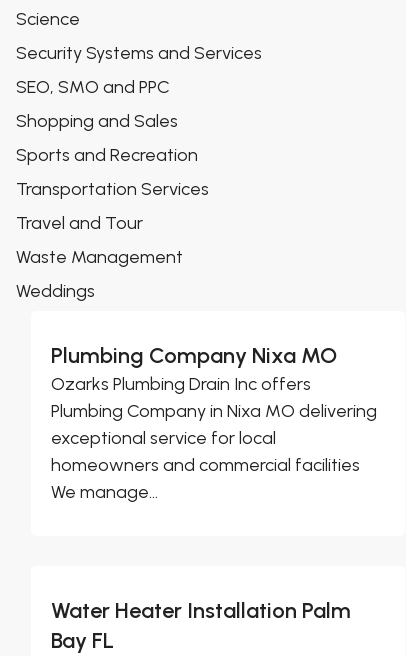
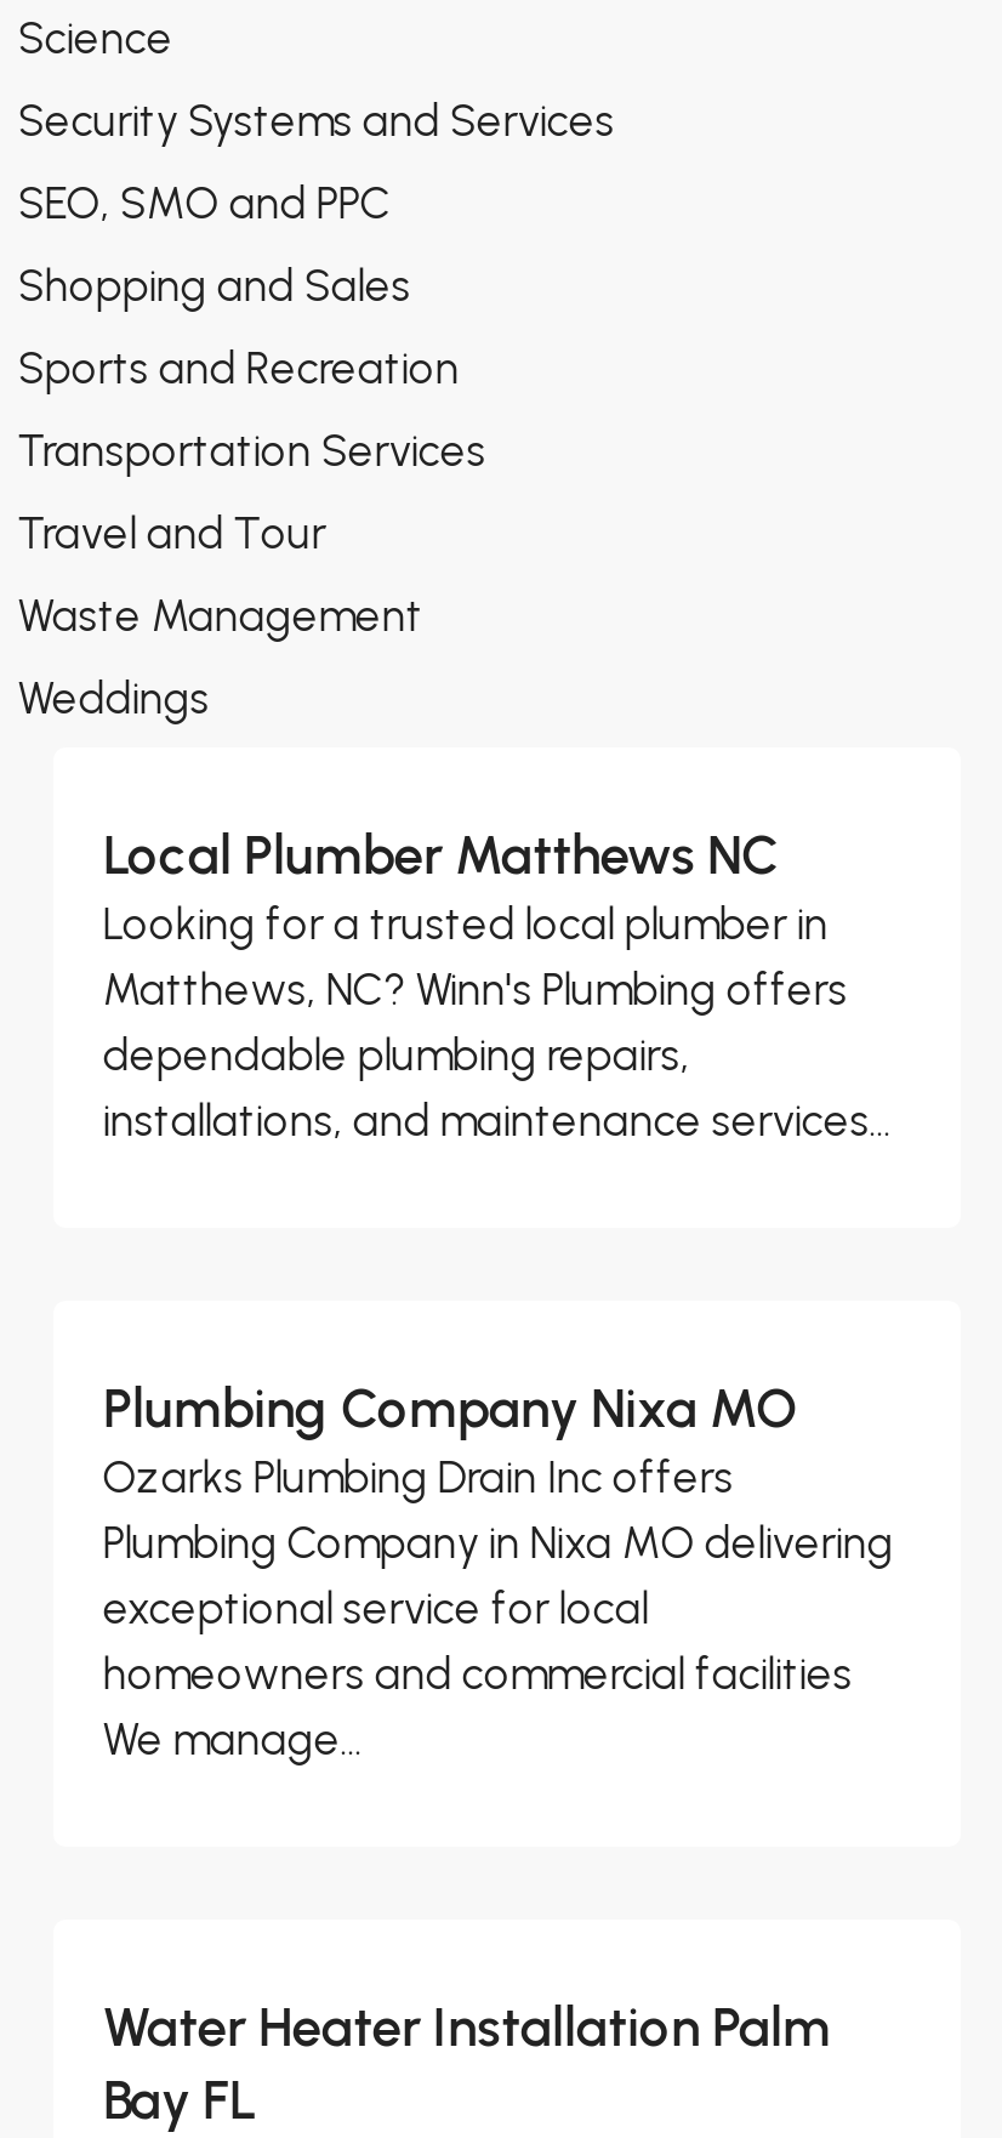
none -> [103,823,891,1148] Local Plumber Matthews NC | Looking for a trusted local plumber in | Matthews, NC? Winn's Plumbing offers | dependable plumbing repairs, | installations, and maintenance services...

